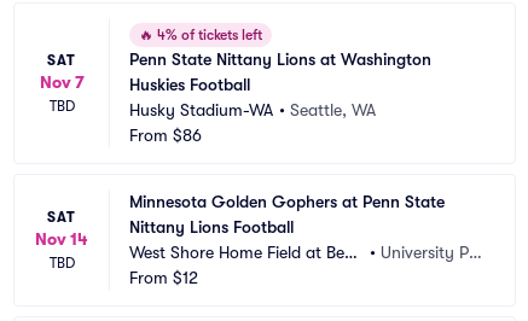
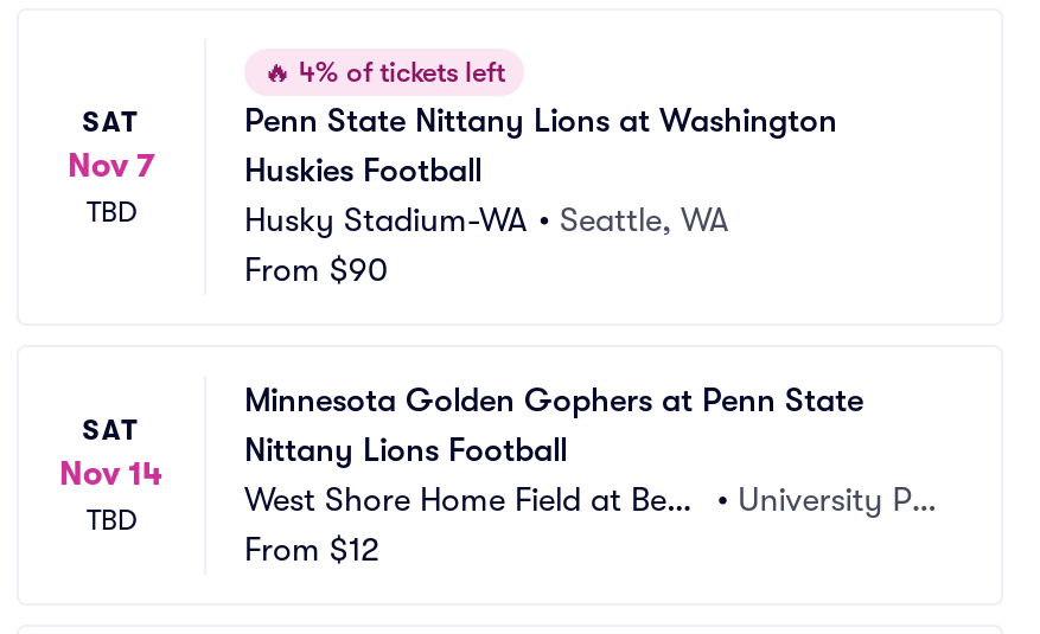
[129,126,202,145] From $86 -> [244,250,389,288] From $90

